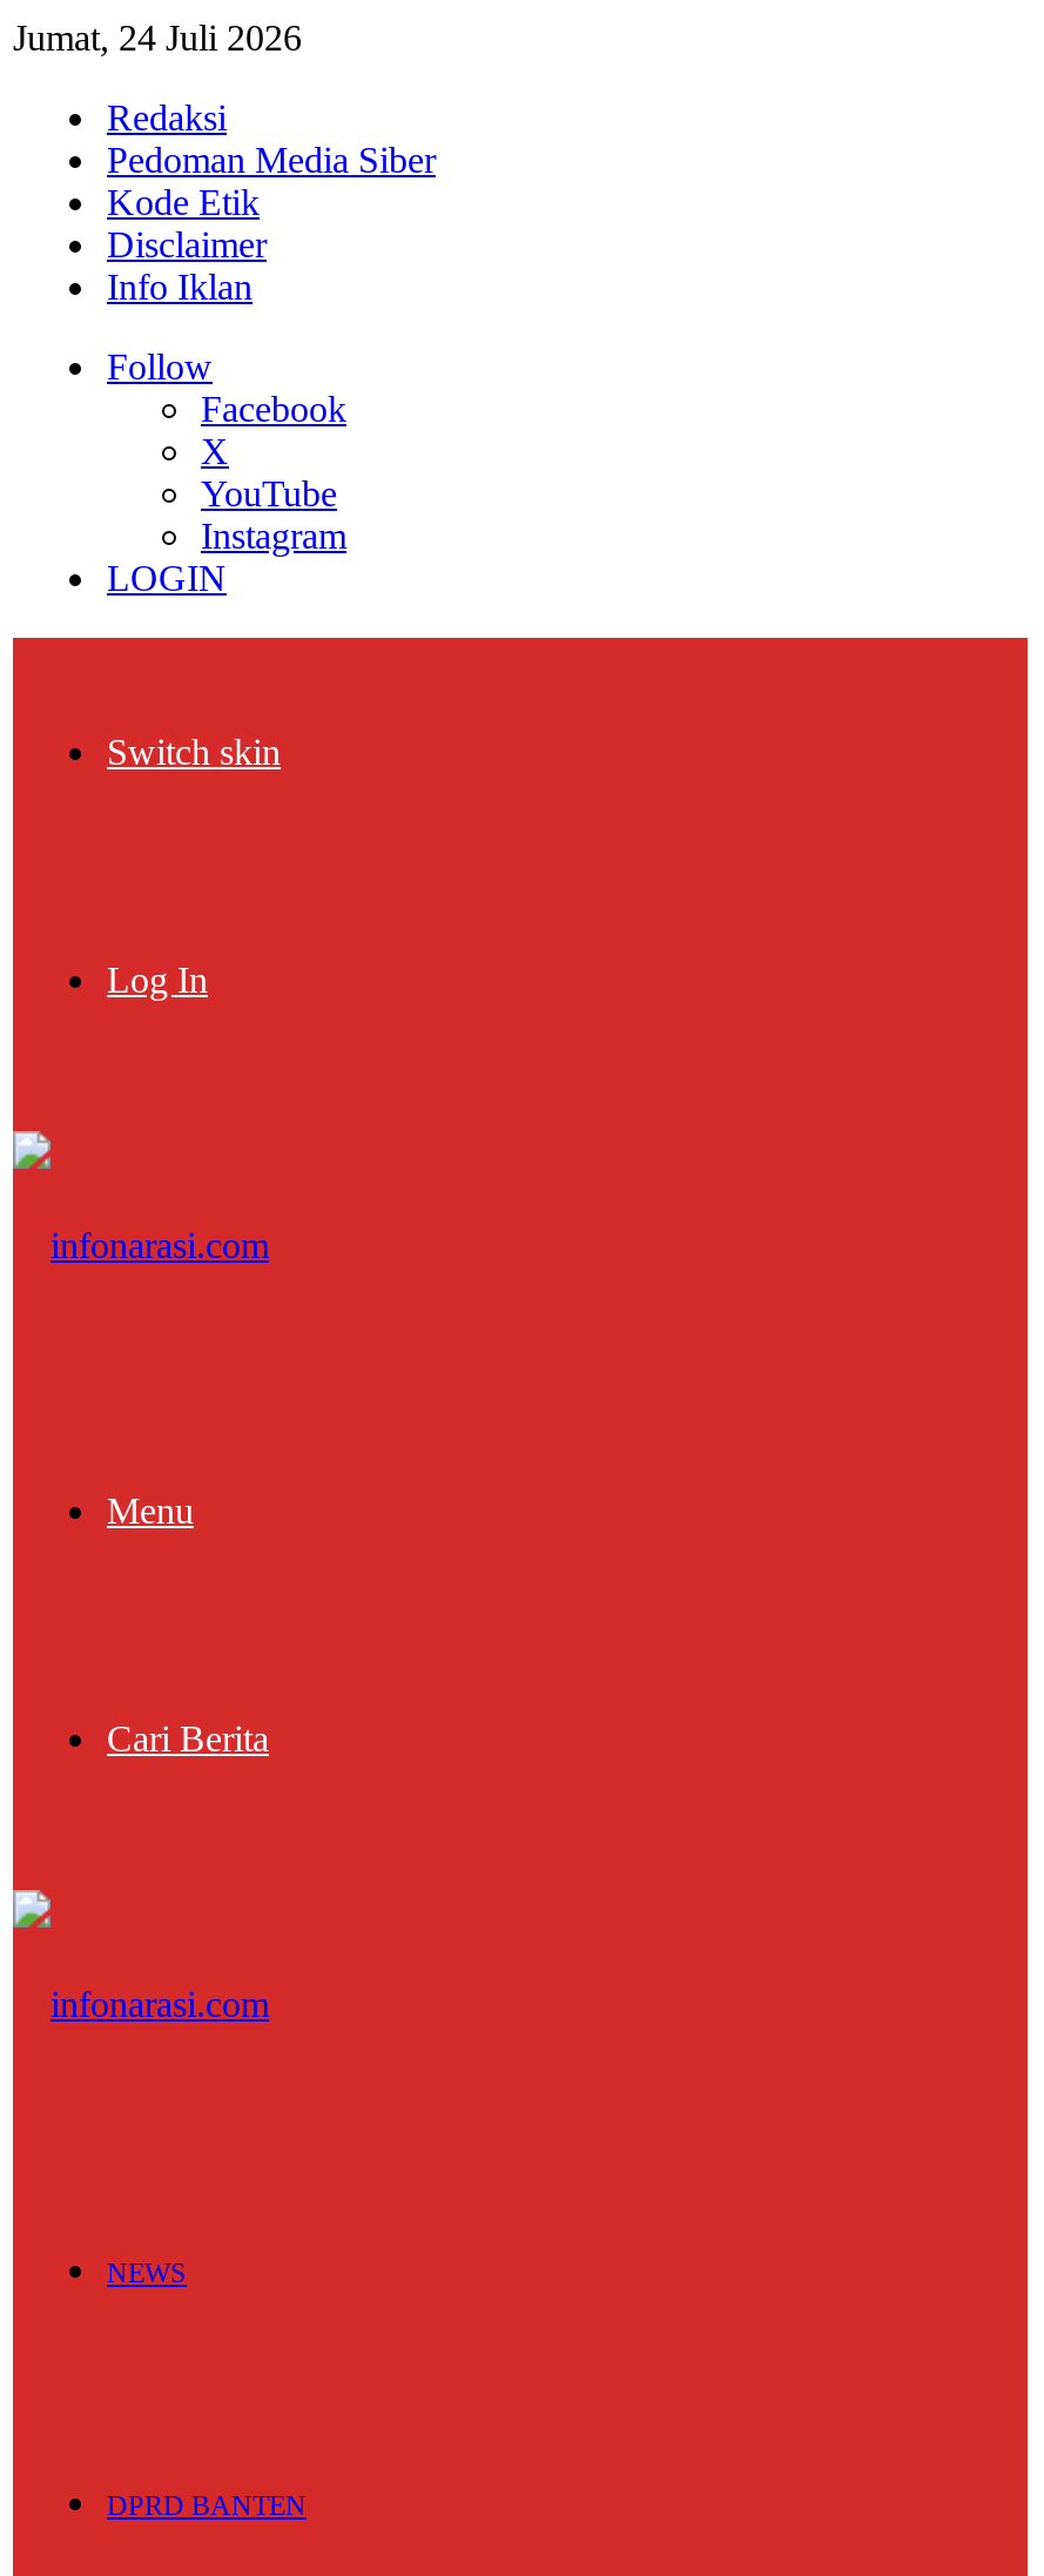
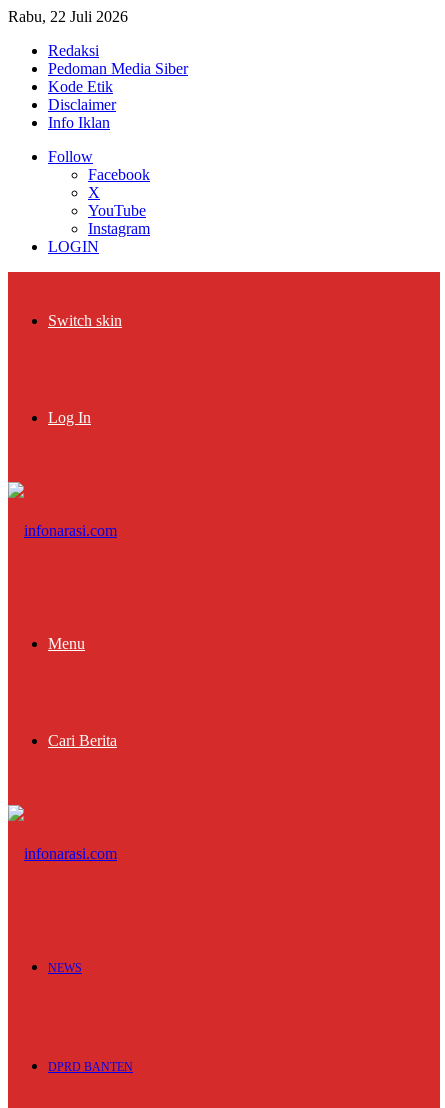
[13,18,302,58] Jumat, 24 Juli 2026 -> [8,8,128,25] Rabu, 22 Juli 2026

